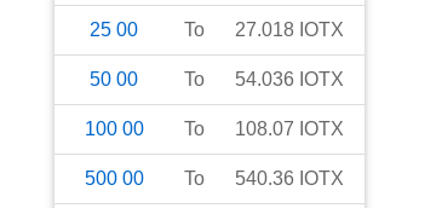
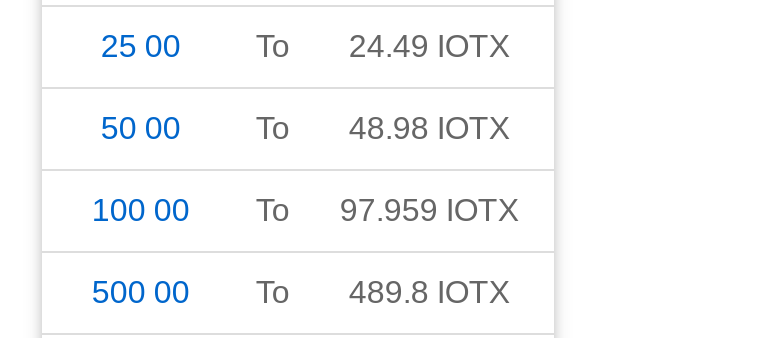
[184,19,344,40] To 27.018 IOTX -> [256,29,511,63] To 24.49 IOTX
[184,69,344,89] To 54.036 IOTX -> [256,111,511,145] To 48.98 IOTX
[85,118,344,139] 100 00 To 108.07 IOTX -> [92,193,520,227] 100 00 To 97.959 IOTX
[85,168,344,189] 500 00 To 540.36 IOTX -> [92,275,511,309] 500 00 To 489.8 IOTX

